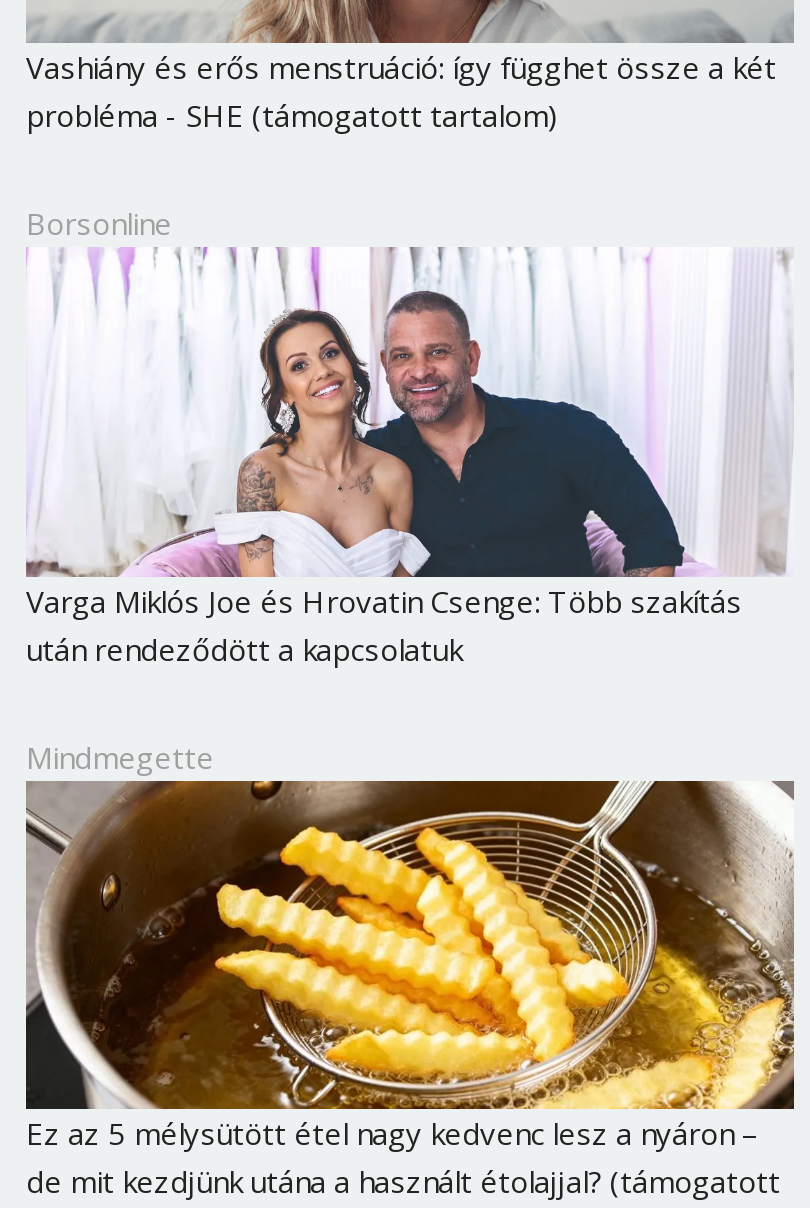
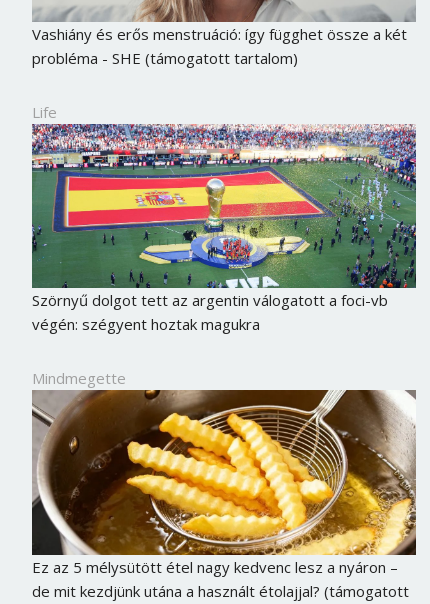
[26,204,172,244] Borsonline -> [32,102,57,122] Life
[26,248,794,669] [image] | Varga Miklós Joe és Hrovatin Csenge: Több szakítás | után rendeződött a kapcsolatuk -> [31,123,417,334] [image] | Szörnyű dolgot tett az argentin válogatott a foci-vb | végén: szégyent hoztak magukra

